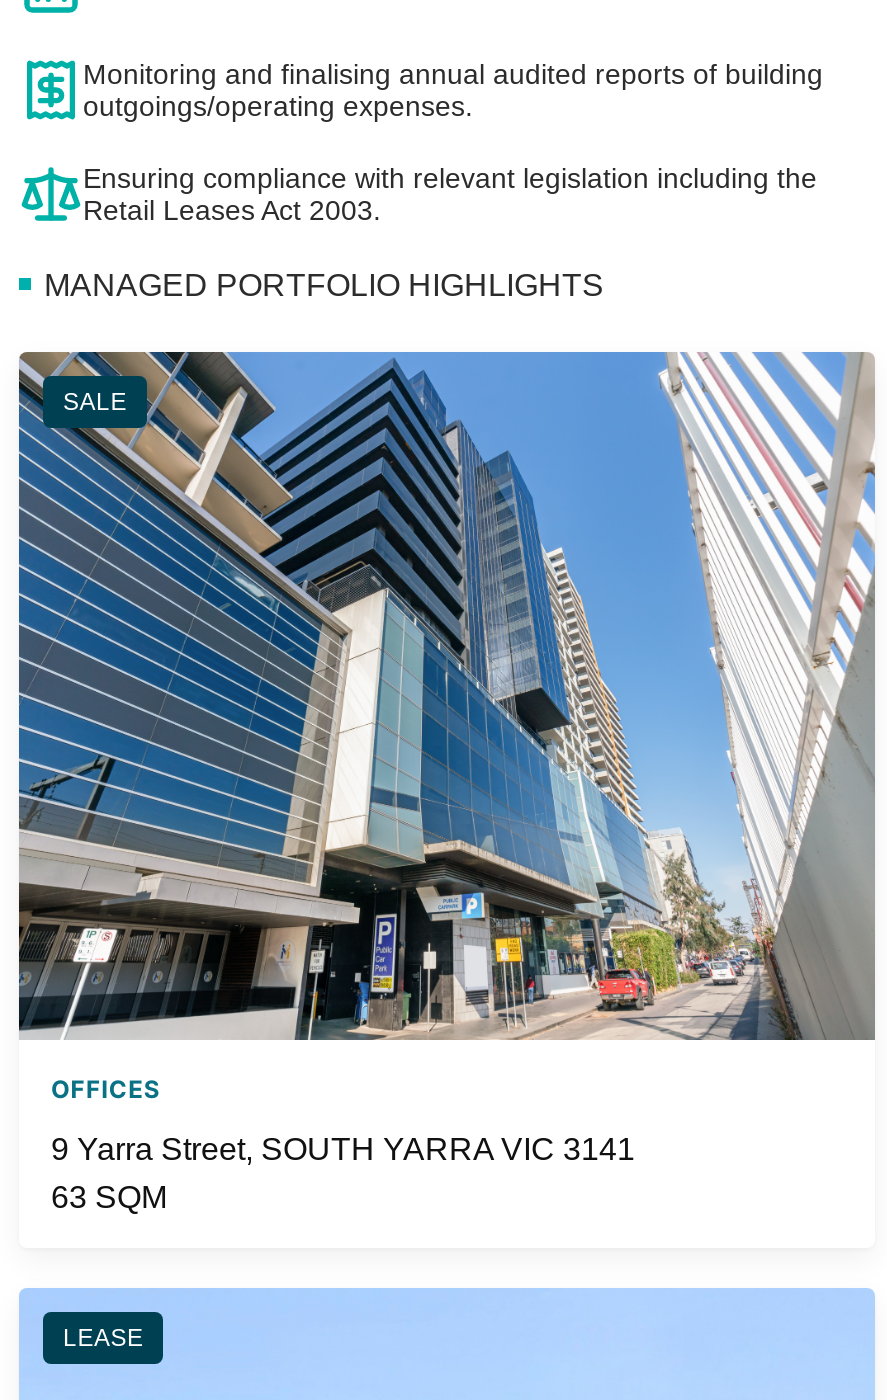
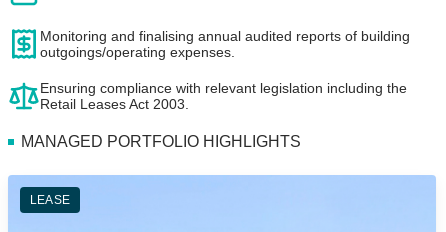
[17,350,877,1054] [image] | SALE -> none
[51,1073,635,1213] OFFICES | 9 Yarra Street, SOUTH YARRA VIC 3141 | 63 SQM -> none

